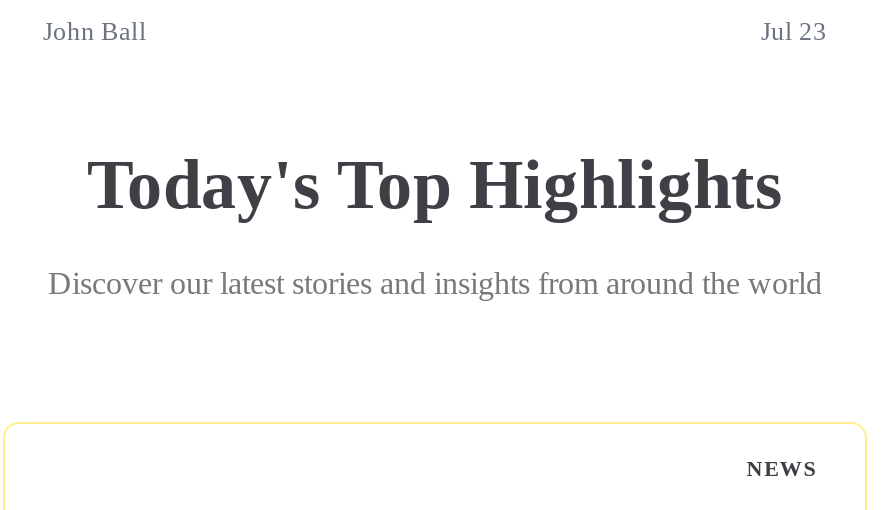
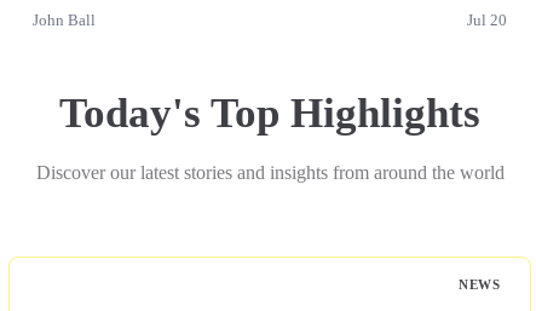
[761,18,827,46] Jul 23 -> [467,12,507,29] Jul 20

